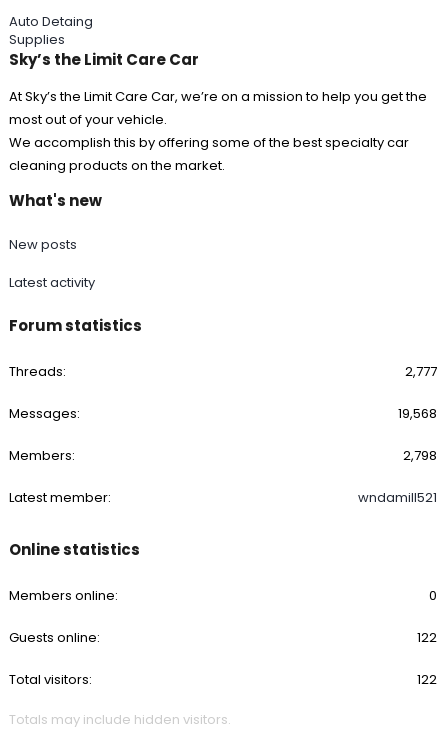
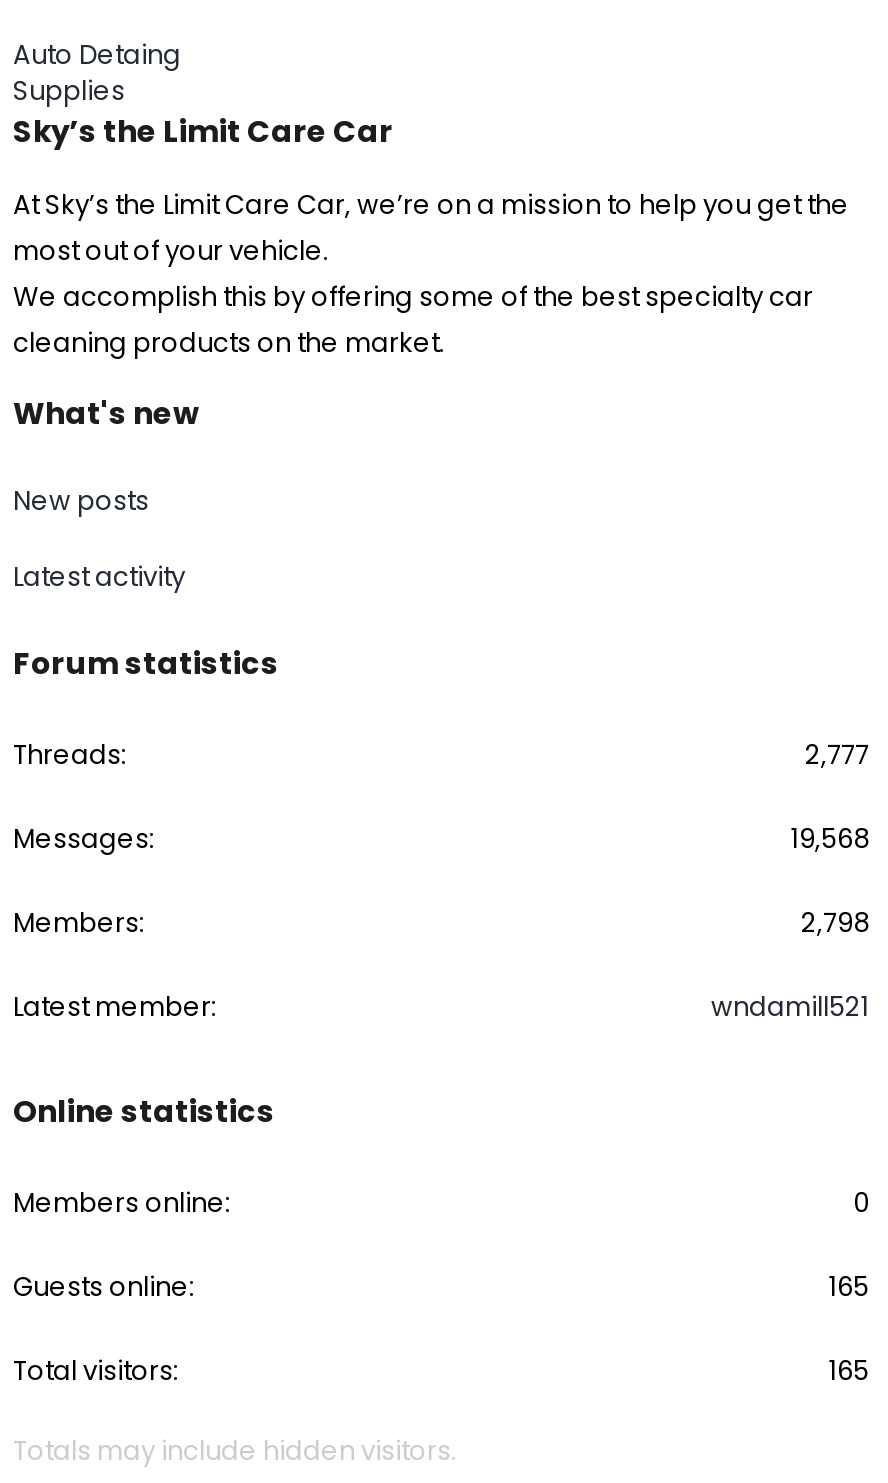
[417,628,437,647] 122 -> [829,1268,869,1306] 165
[417,670,437,689] 122 -> [829,1352,869,1390] 165

